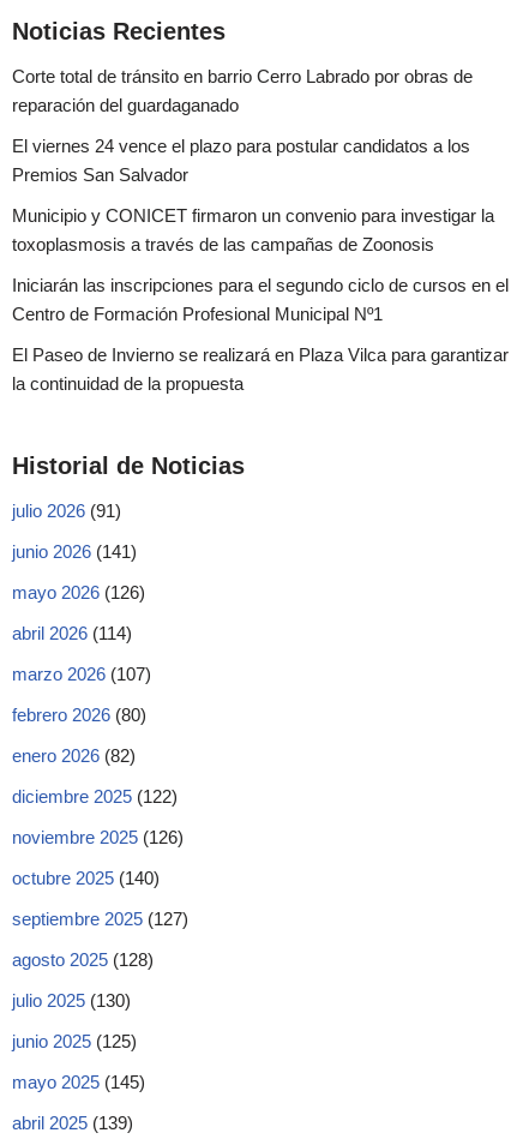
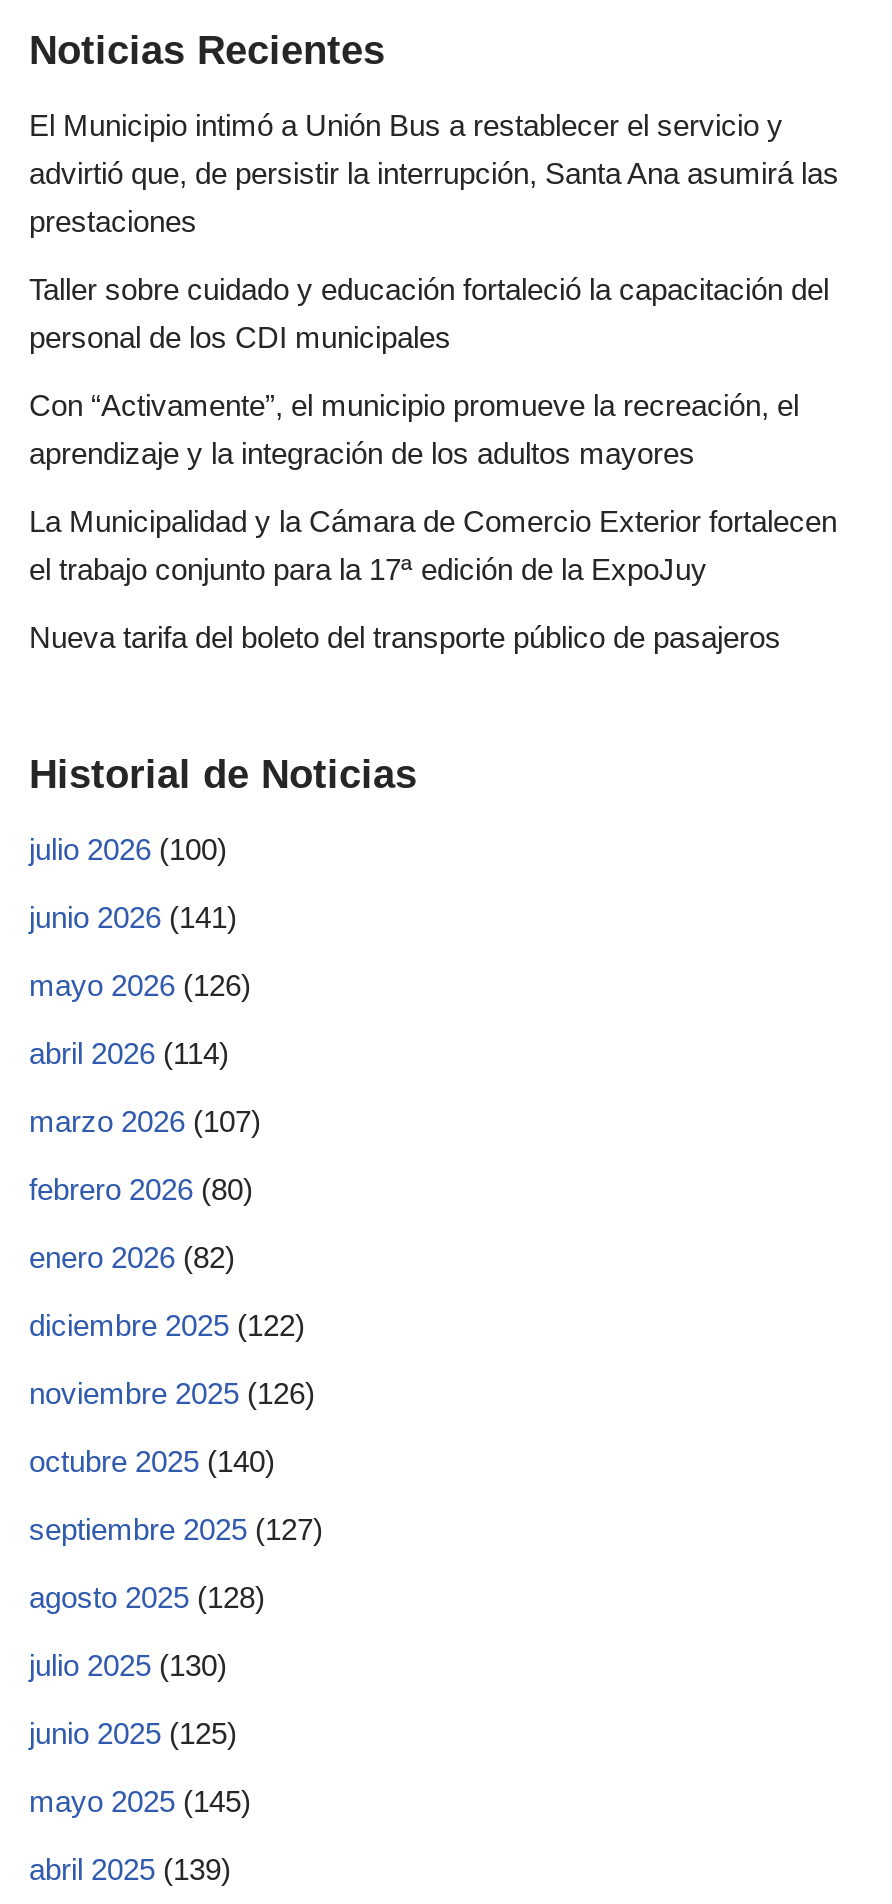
[12,66,473,115] Corte total de tránsito en barrio Cerro Labrado por obras de | reparación del guardaganado -> [29,108,839,238] El Municipio intimó a Unión Bus a restablecer el servicio y | advirtió que, de persistir la interrupción, Santa Ana asumirá las | prestaciones
[12,136,470,185] El viernes 24 vence el plazo para postular candidatos a los | Premios San Salvador -> [29,272,829,354] Taller sobre cuidado y educación fortaleció la capacitación del | personal de los CDI municipales
[12,205,494,255] Municipio y CONICET firmaron un convenio para investigar la | toxoplasmosis a través de las campañas de Zoonosis -> [29,388,799,470] Con “Activamente”, el municipio promueve la recreación, el | aprendizaje y la integración de los adultos mayores
[12,275,509,324] Iniciarán las inscripciones para el segundo ciclo de cursos en el | Centro de Formación Profesional Municipal Nº1 -> [29,504,837,586] La Municipalidad y la Cámara de Comercio Exterior fortalecen | el trabajo conjunto para la 17ª edición de la ExpoJuy
[12,345,509,394] El Paseo de Invierno se realizará en Plaza Vilca para garantizar | la continuidad de la propuesta -> [29,620,781,654] Nueva tarifa del boleto del transporte público de pasajeros
[12,501,121,521] julio 2026 (91) -> [29,832,227,866] julio 2026 (100)

